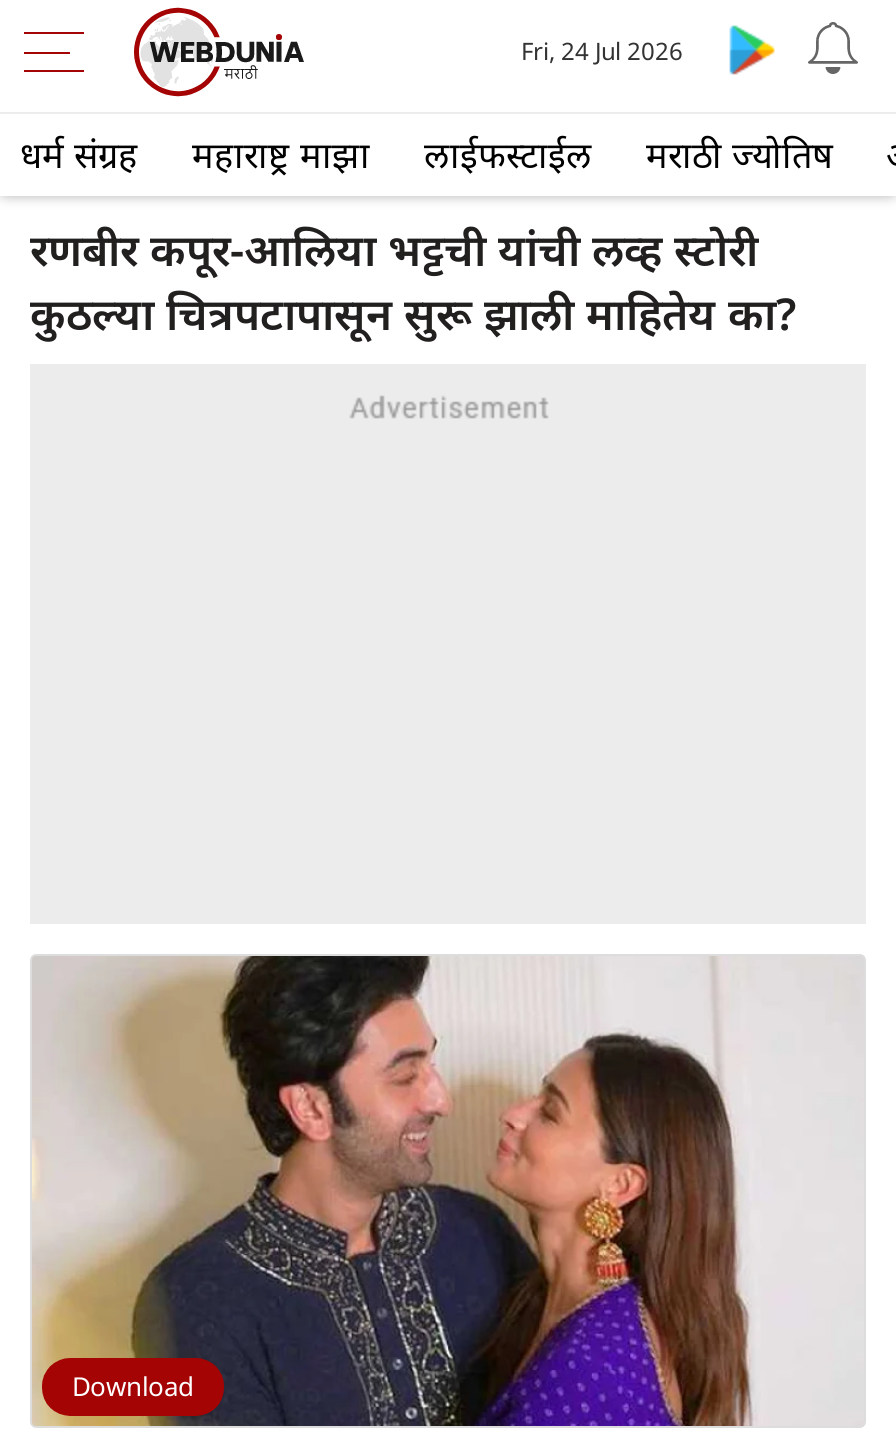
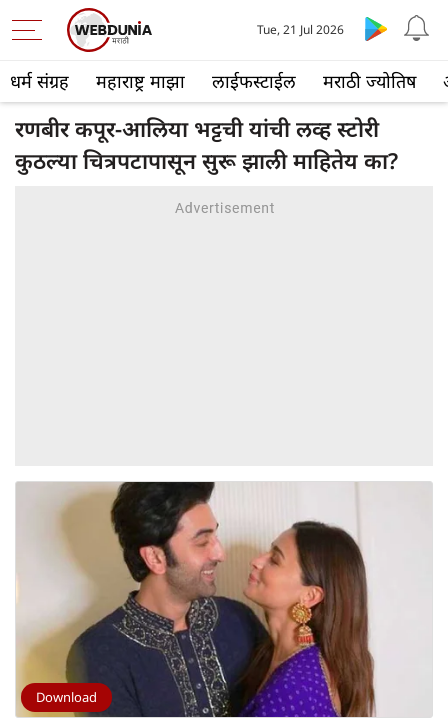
[521,34,683,68] Fri, 24 Jul 2026 -> [257,21,344,38] Tue, 21 Jul 2026

